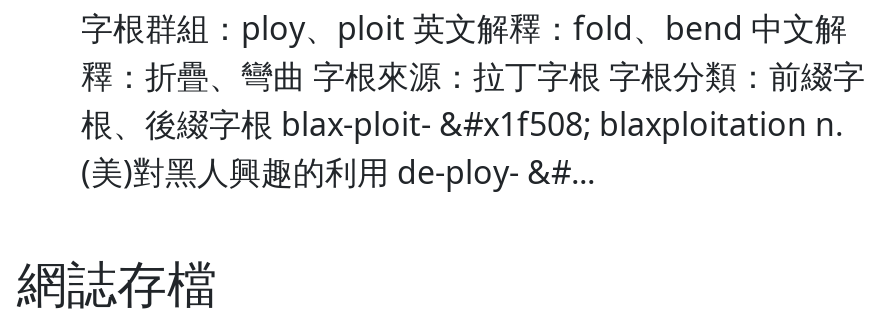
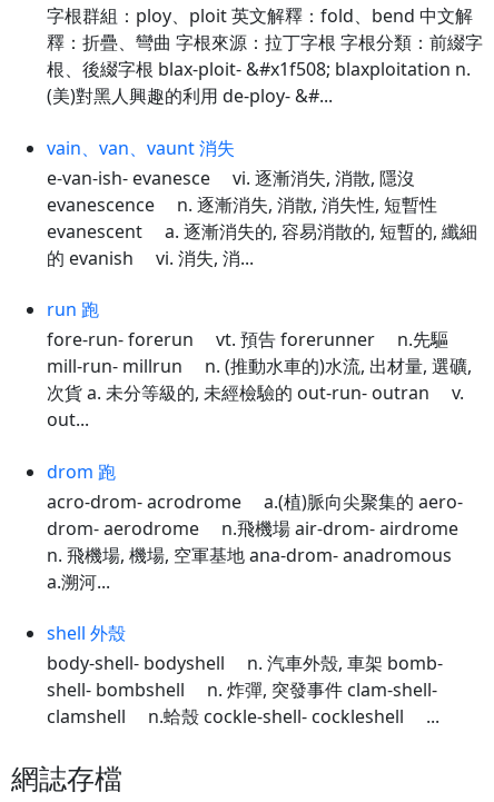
none -> [47,135,481,729] vain、van、vaunt 消失 | e-van-ish- evanesce vi. 逐漸消失, 消散, 隱沒 | evanescence n. 逐漸消失, 消散, 消失性, 短暫性 | evanescent a. 逐漸消失的, 容易消散的, 短暫的, 纖細 | 的 evanish vi. 消失, 消... | run 跑 | fore-run- forerun vt. 預告 forerunner n.先驅 | mill-run- millrun n. (推動水車的)水流, 出材量, 選礦, | 次貨 a. 未分等級的, 未經檢驗的 out-run- outran v. | out... | drom 跑 | acro-drom- acrodrome a.(植)脈向尖聚集的 aero- | drom- aerodrome n.飛機場 air-drom- airdrome | n. 飛機場, 機場, 空軍基地 ana-drom- anadromous | a.溯河... | shell 外殼 | body-shell- bodyshell n. 汽車外殼, 車架 bomb- | shell- bombshell n. 炸彈, 突發事件 clam-shell- | clamshell n.蛤殼 cockle-shell- cockleshell ...

